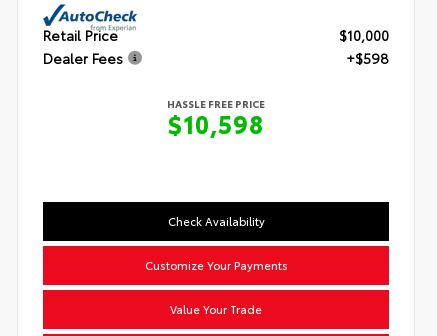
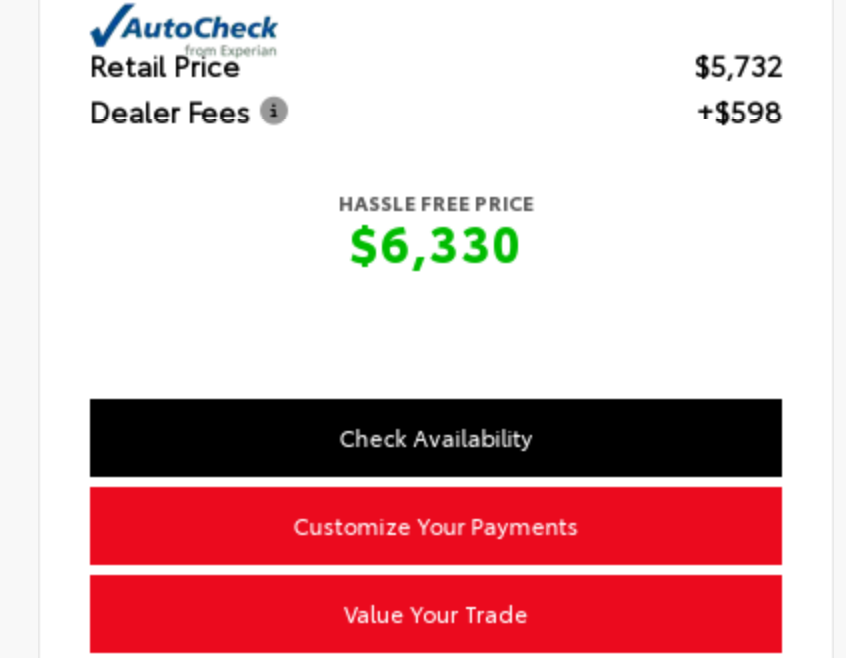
[339,25,389,45] $10,000 -> [694,45,782,85] $5,732
[168,106,264,140] $10,598 -> [350,207,522,275] $6,330

